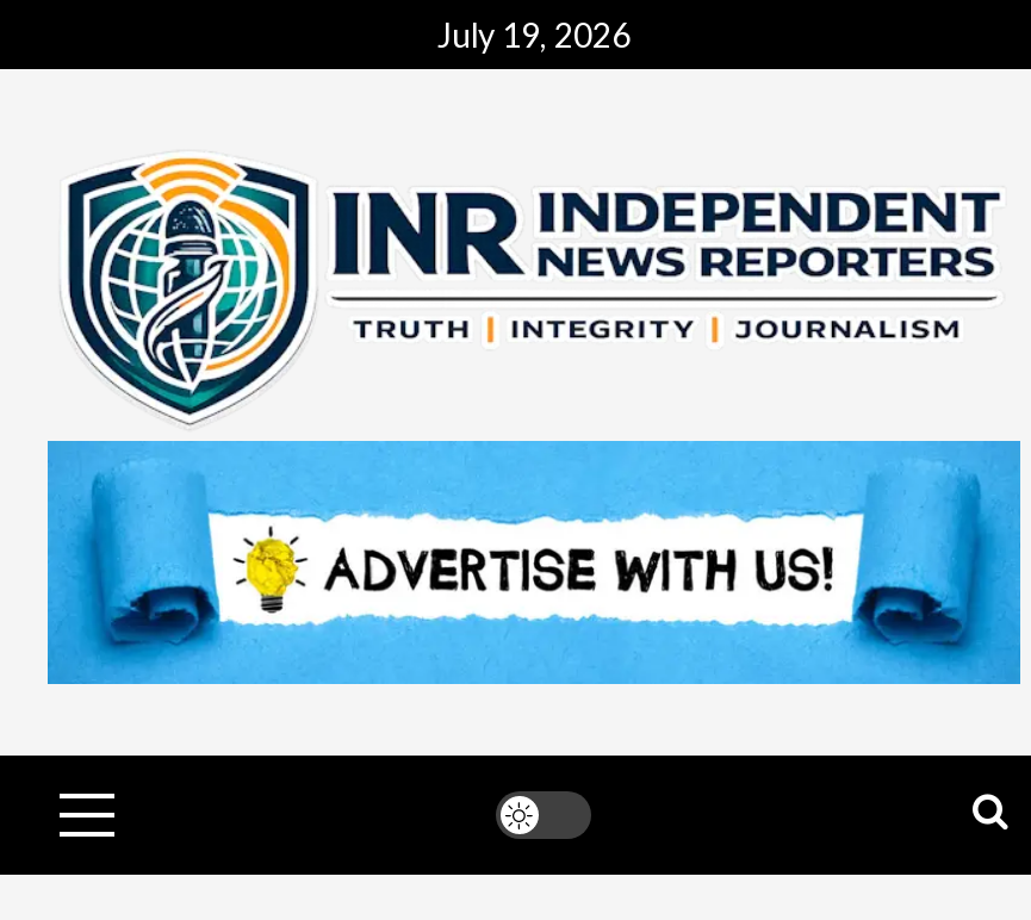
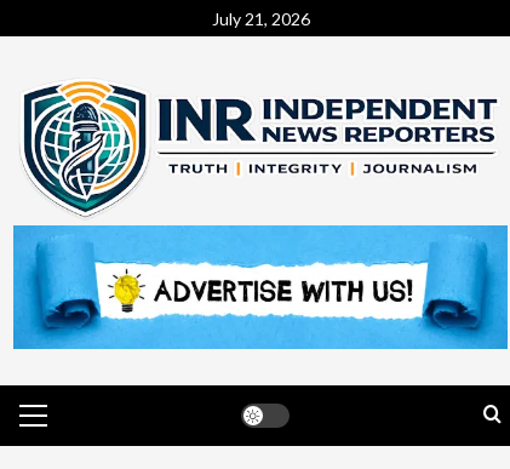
[437,13,631,54] July 19, 2026 -> [211,8,310,28] July 21, 2026

